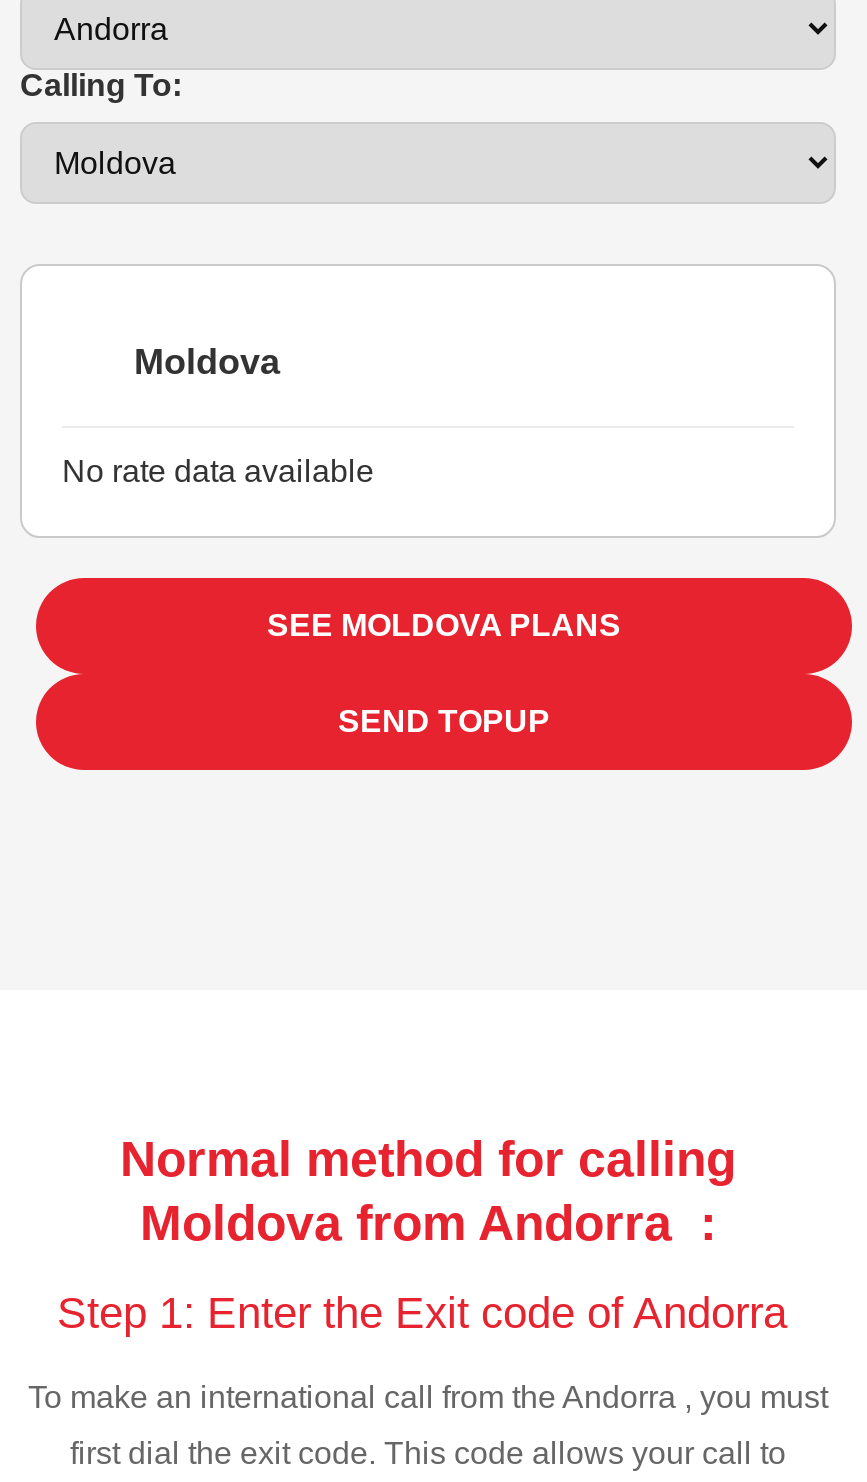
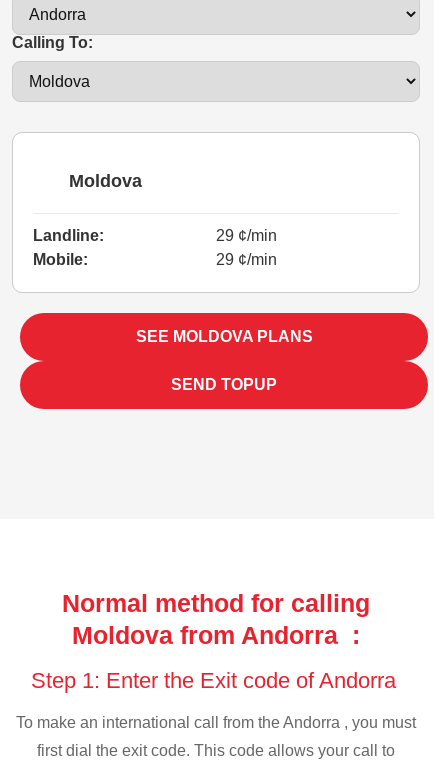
[62,454,374,488] No rate data available -> [33,227,277,268] Landline: | 29 ¢/min | Mobile: | 29 ¢/min

